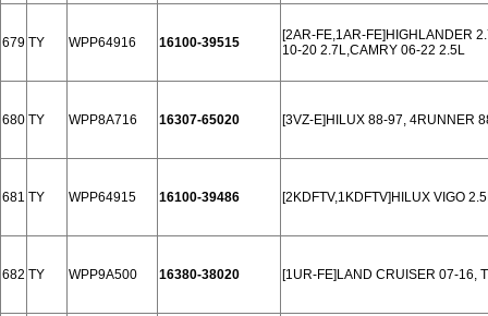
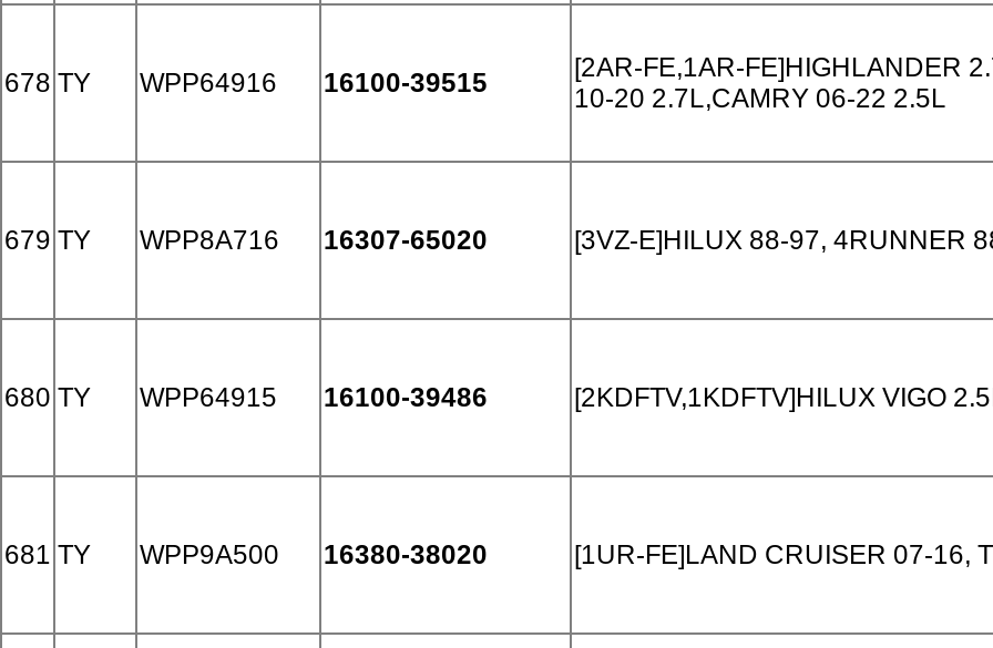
[2,35,240,50] 679 TY WPP64916 16100-39515 -> [4,68,488,99] 678 TY WPP64916 16100-39515
[2,112,240,127] 680 TY WPP8A716 16307-65020 -> [4,225,488,256] 679 TY WPP8A716 16307-65020
[2,190,240,205] 681 TY WPP64915 16100-39486 -> [4,382,488,413] 680 TY WPP64915 16100-39486
[2,267,240,282] 682 TY WPP9A500 16380-38020 -> [4,539,488,570] 681 TY WPP9A500 16380-38020

